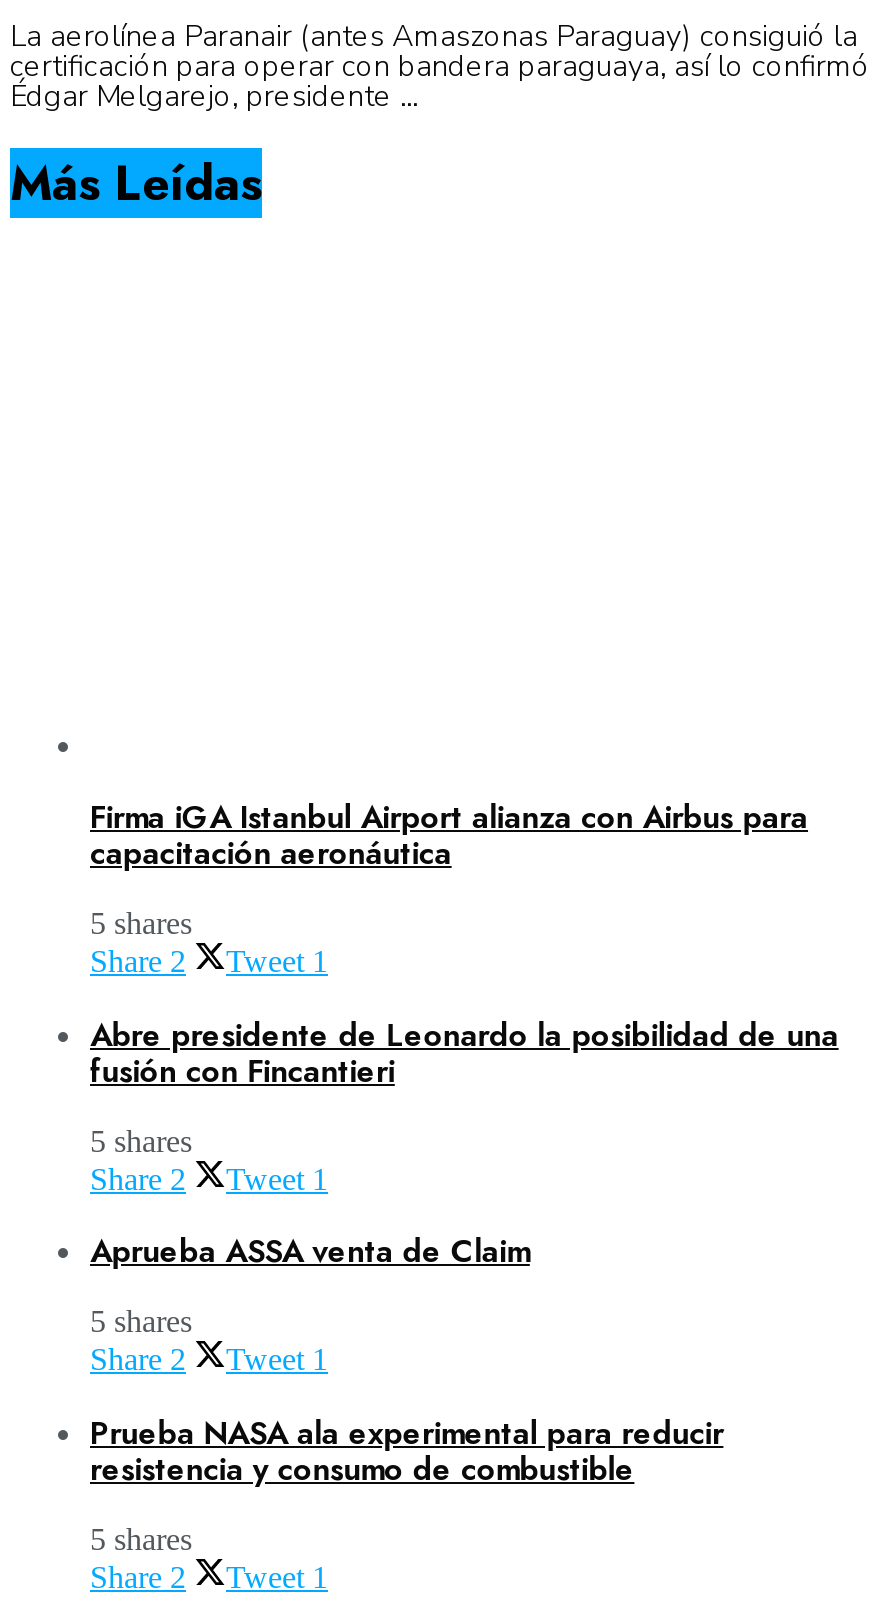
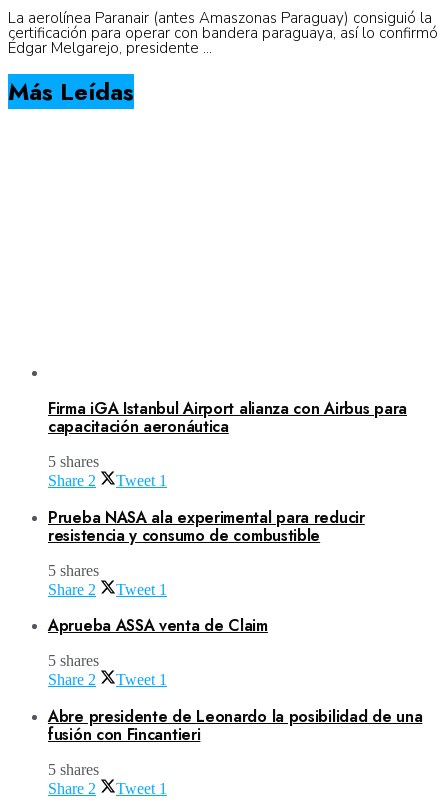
moved [90,1012,839,1094] -> [48,705,422,746]: Abre presidente de Leonardo la posibilidad de una | fusión con Fincantieri
moved [90,1410,723,1492] -> [48,506,365,547]: Prueba NASA ala experimental para reducir | resistencia y consumo de combustible

